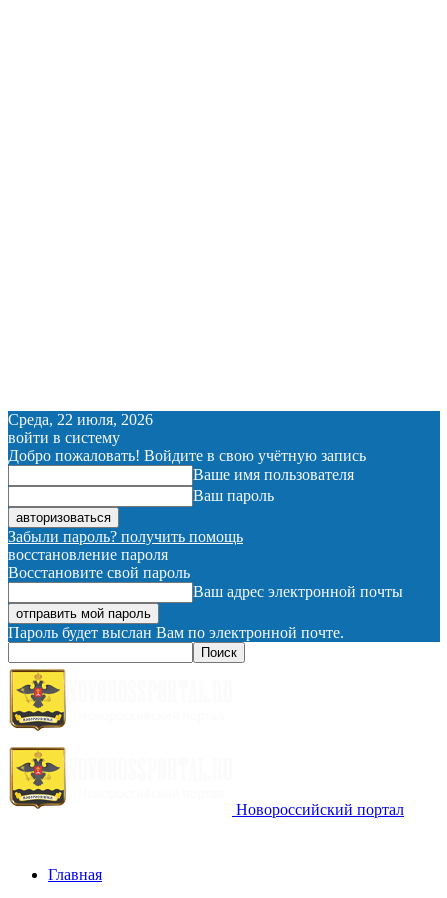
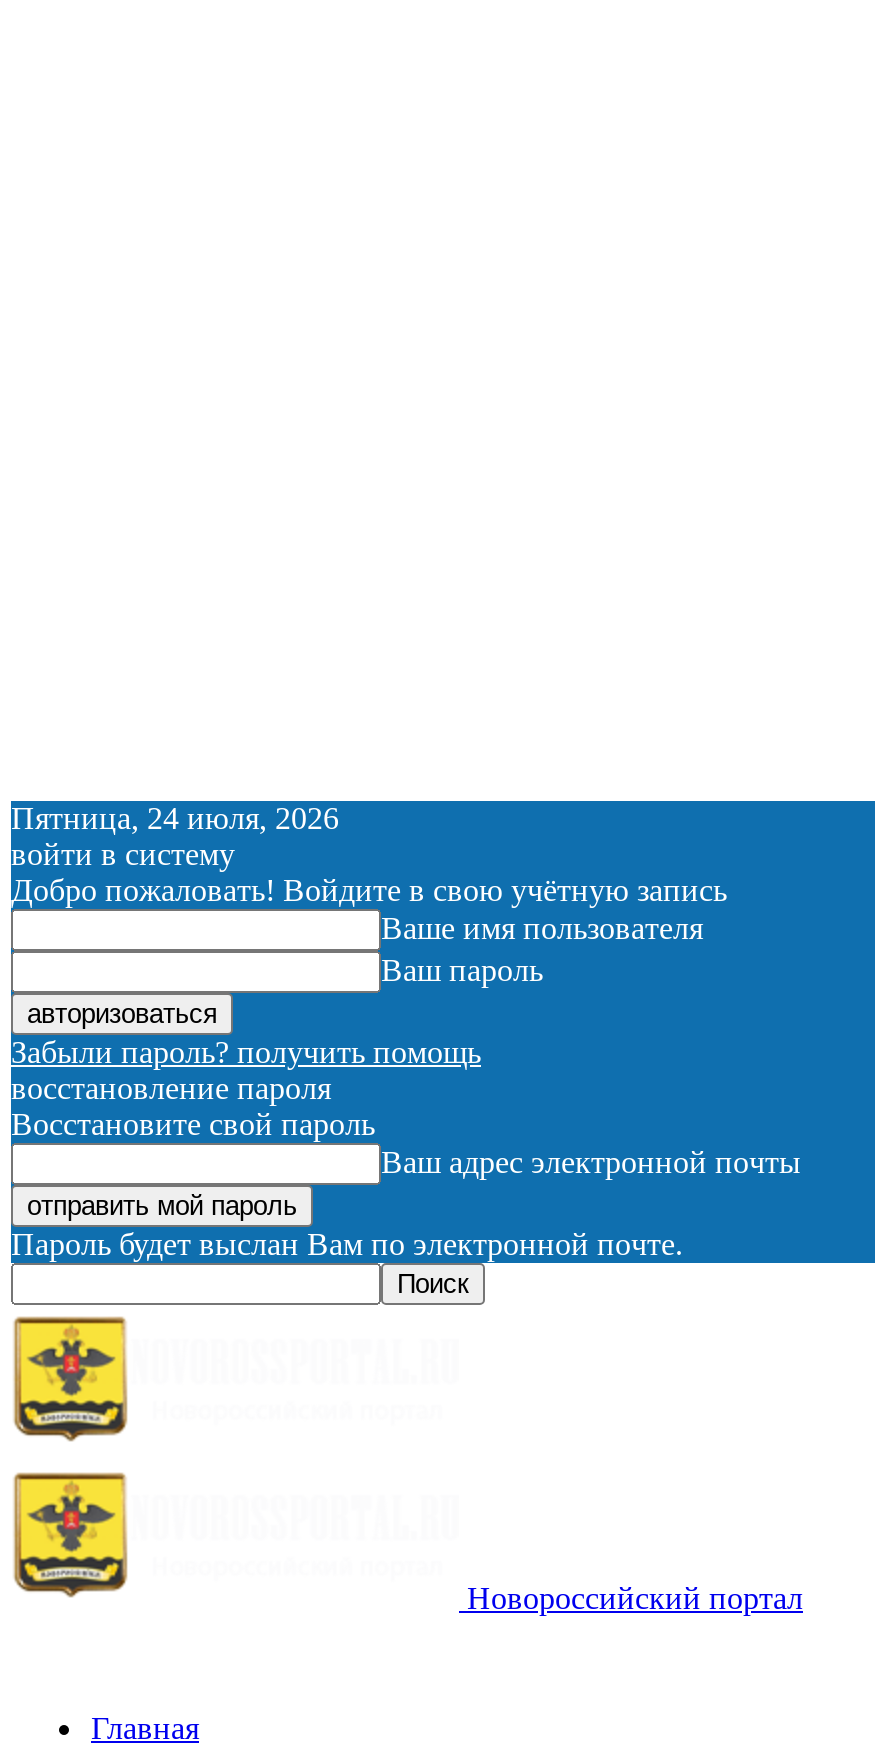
[8,411,153,428] Среда, 22 июля, 2026 -> [11,801,339,835] Пятница, 24 июля, 2026

